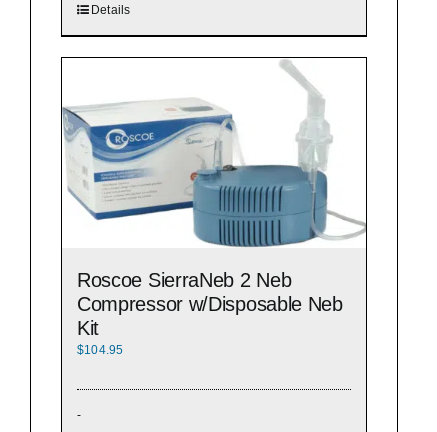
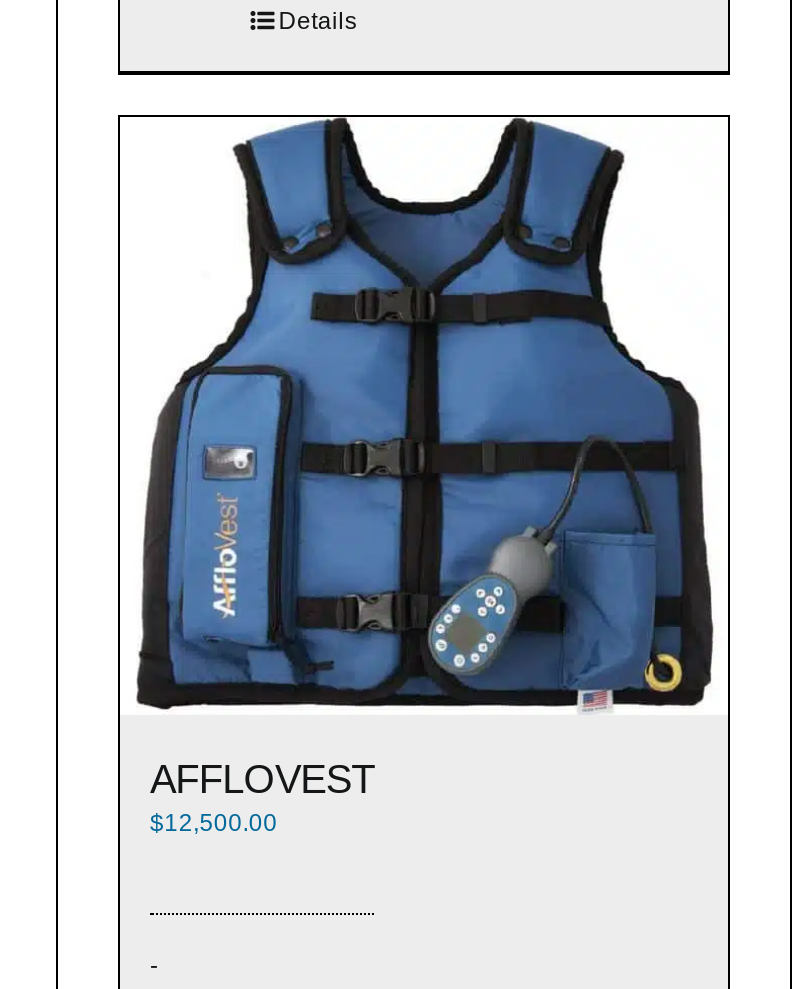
[61,58,367,357] [image] | Roscoe SierraNeb 2 Neb | Compressor w/Disposable Neb | Kit | $104.95 -> [120,116,714,838] [image] | AFFLOVEST | $12,500.00

